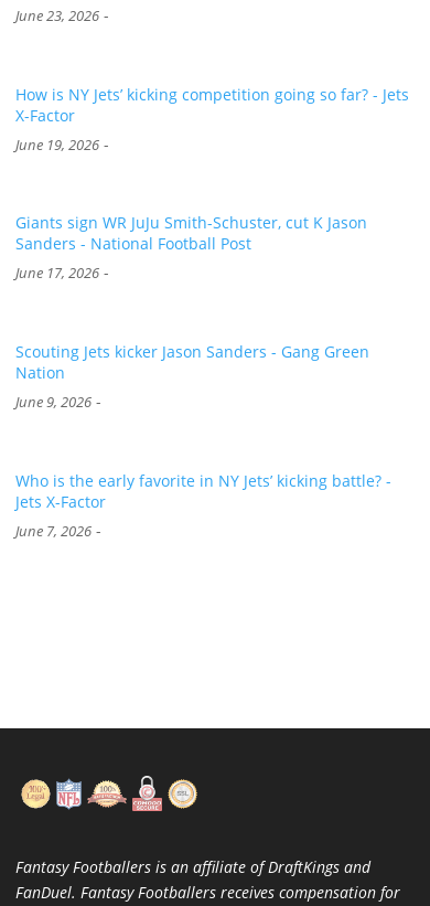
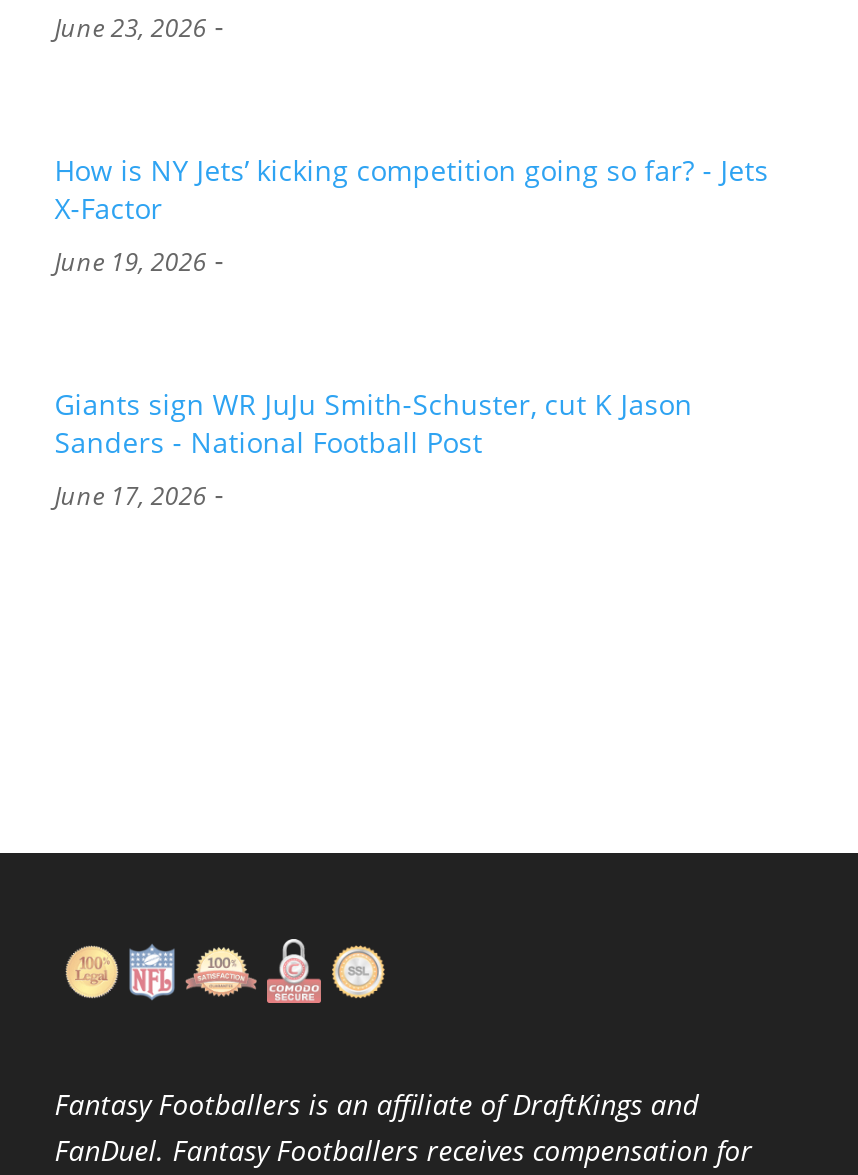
[15,341,369,412] Scouting Jets kicker Jason Sanders - Gang Green | Nation | June 9, 2026 - -> none
[15,470,391,541] Who is the early favorite in NY Jets’ kicking battle? - | Jets X-Factor | June 7, 2026 - -> none

